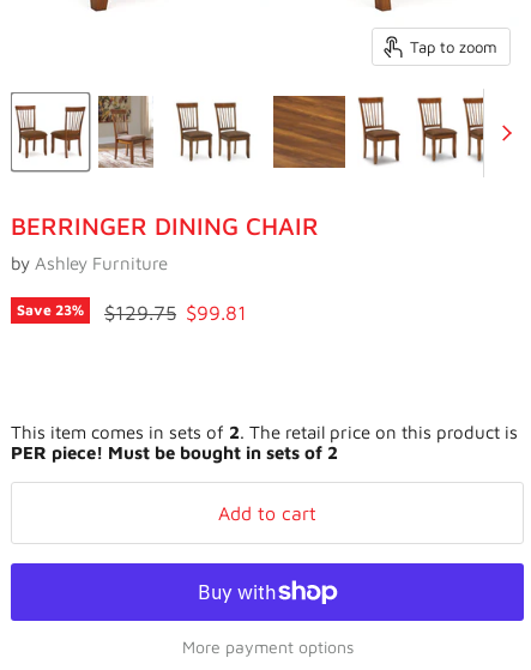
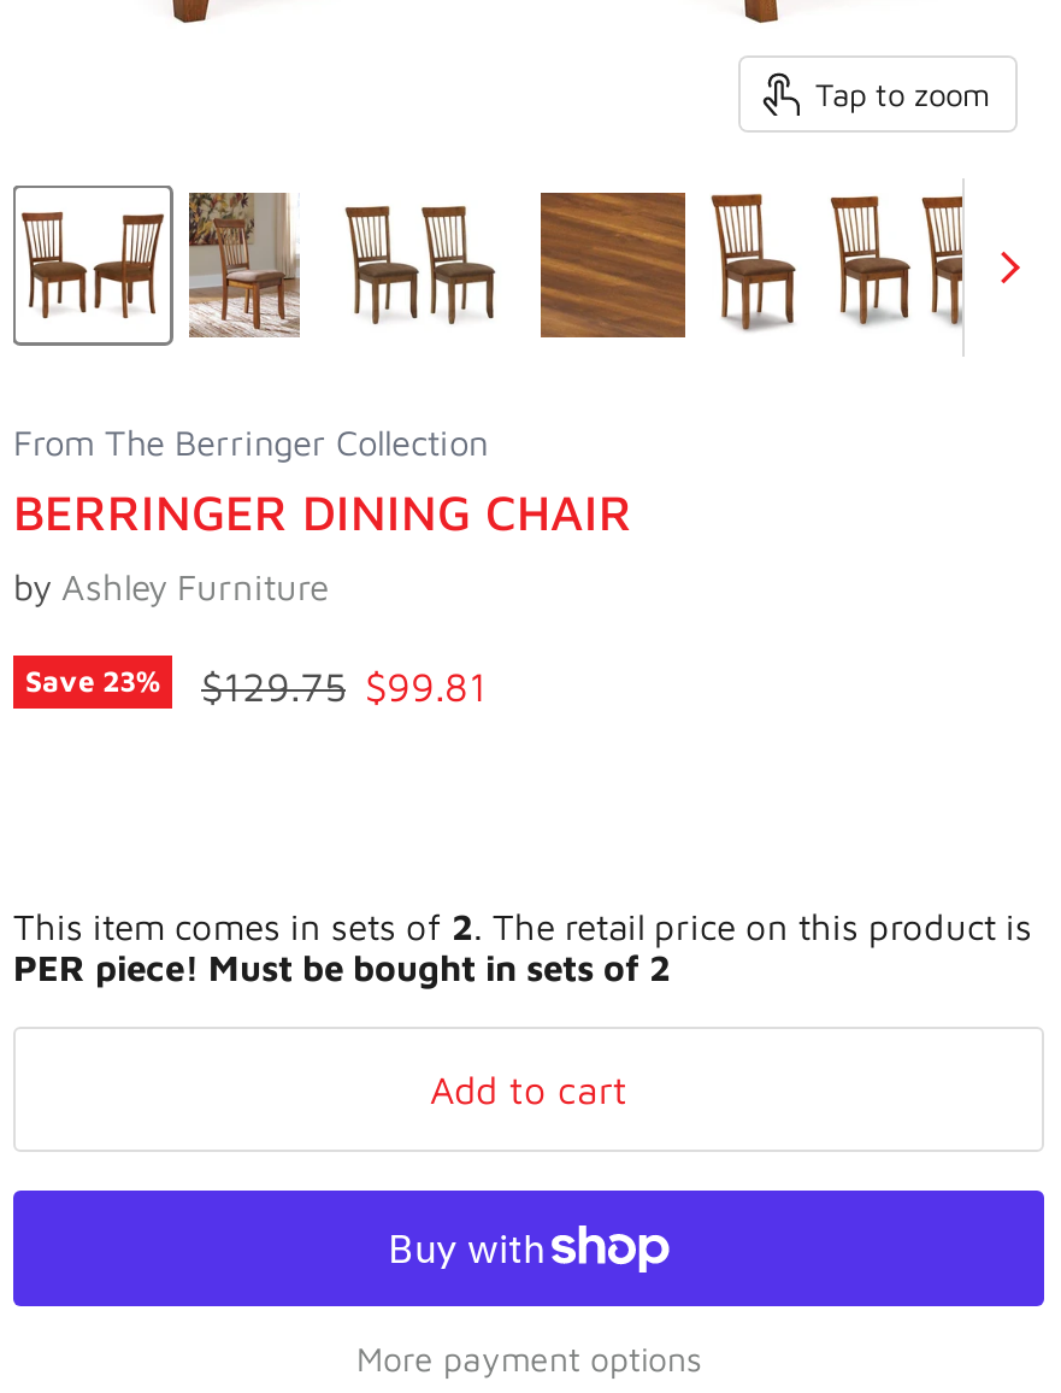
none -> [13,422,488,463] From The Berringer Collection

